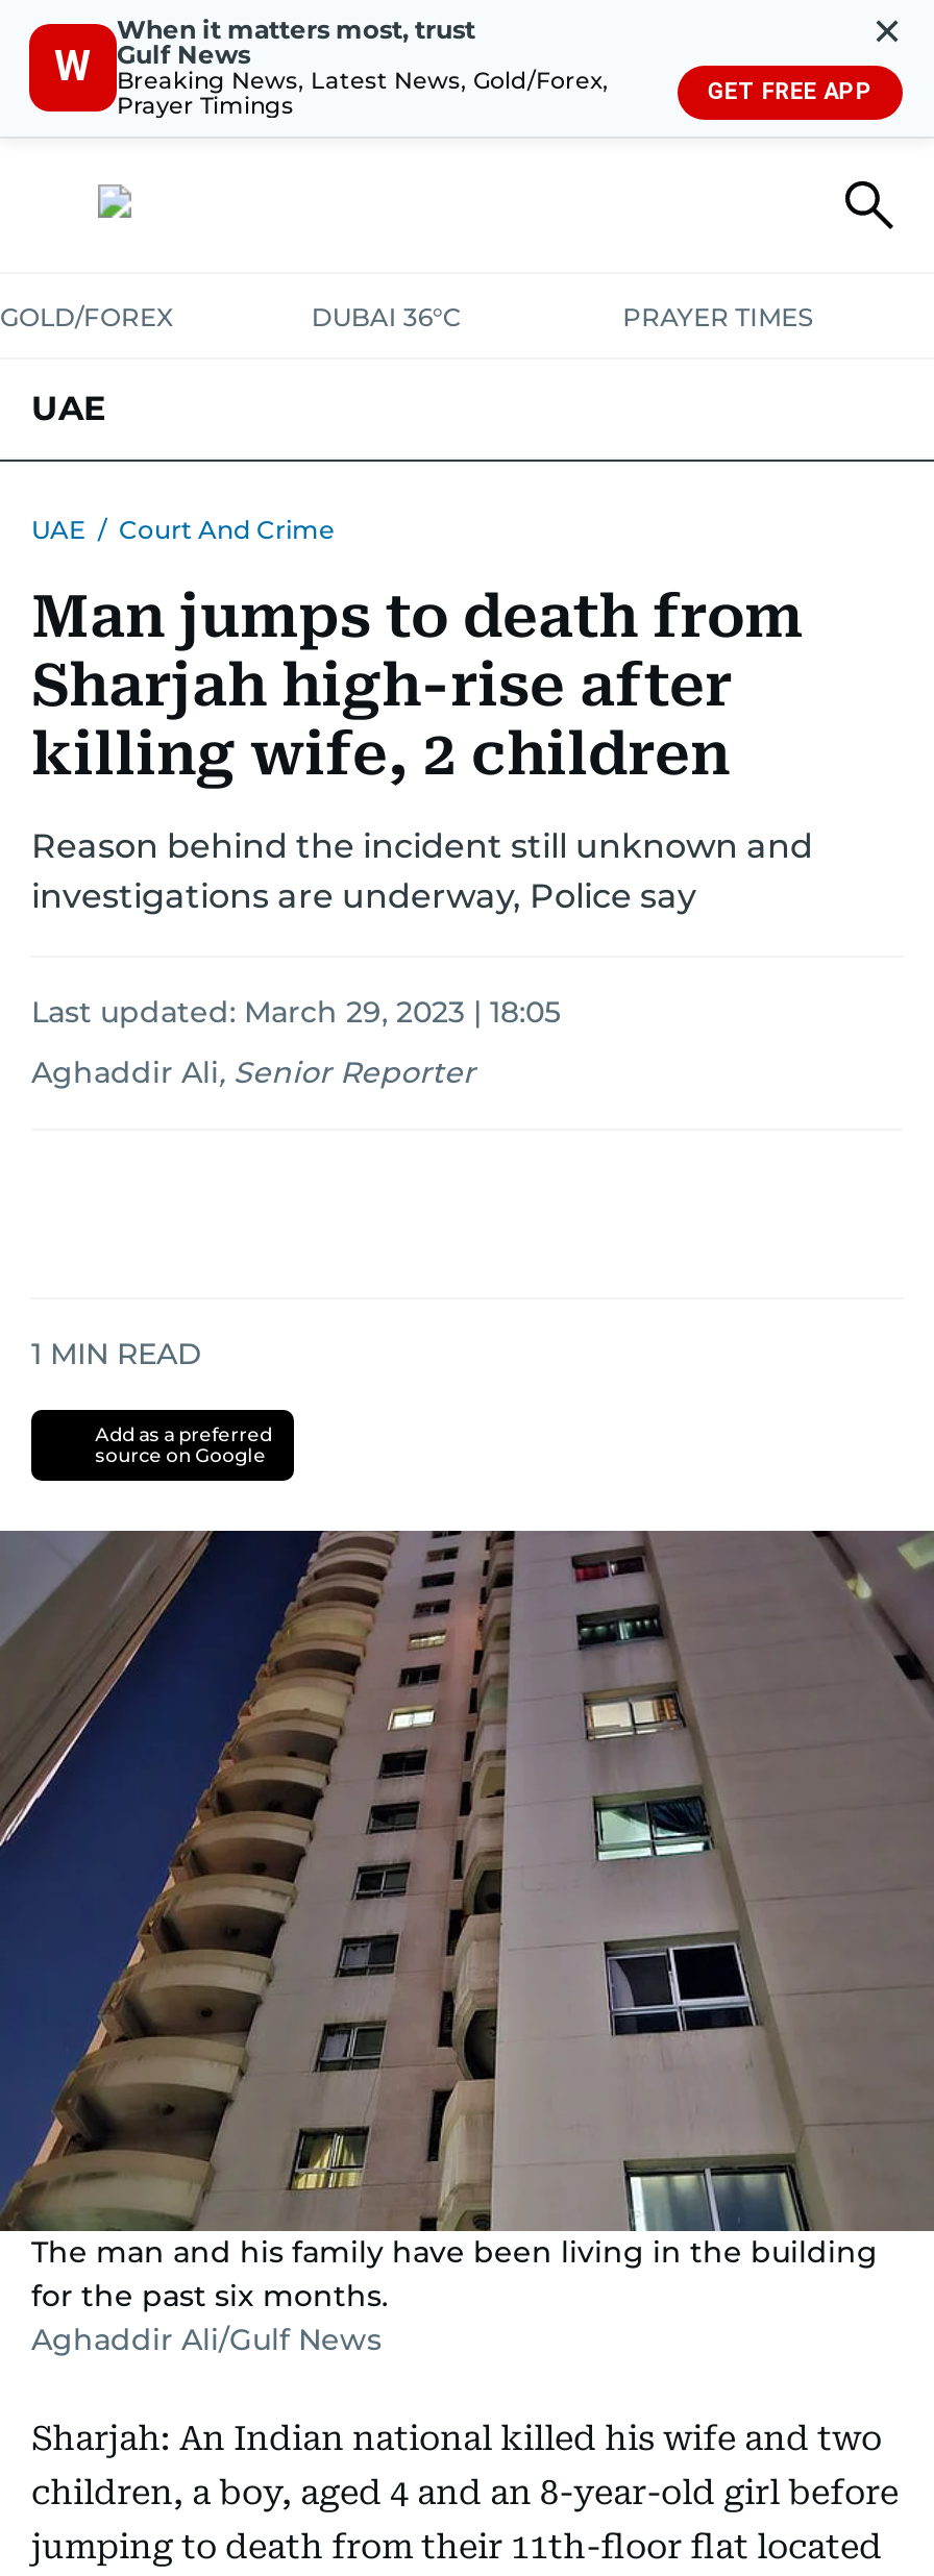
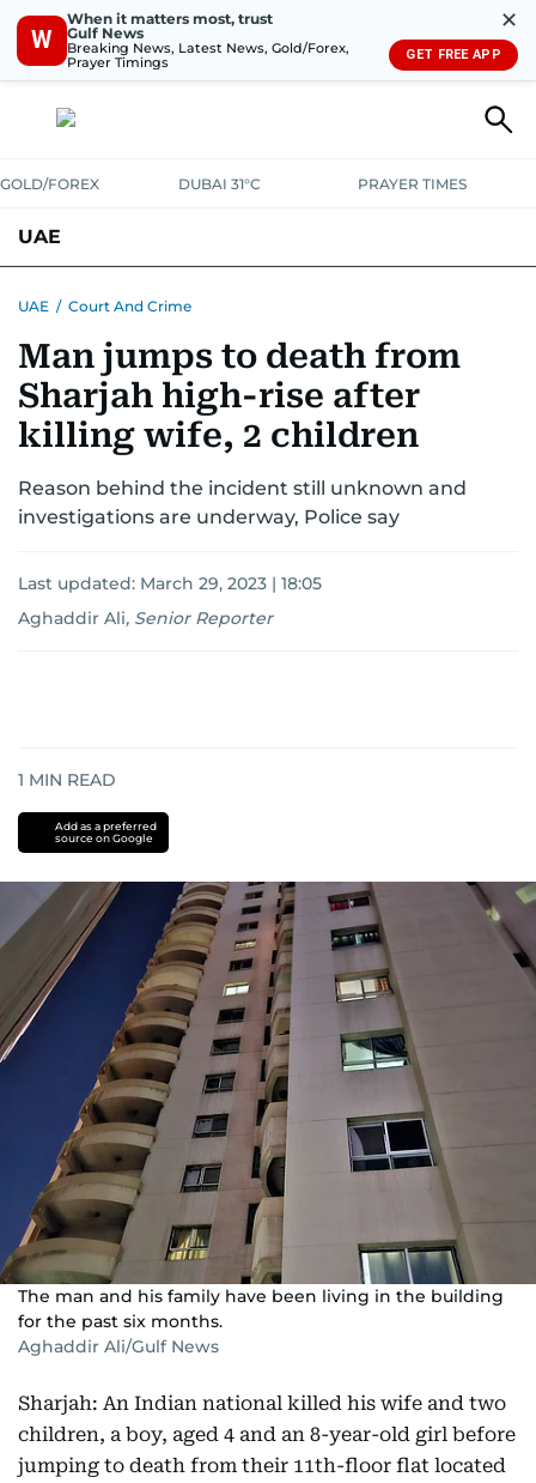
[311,301,461,332] DUBAI 36°C -> [179,175,261,193] DUBAI 31°C

